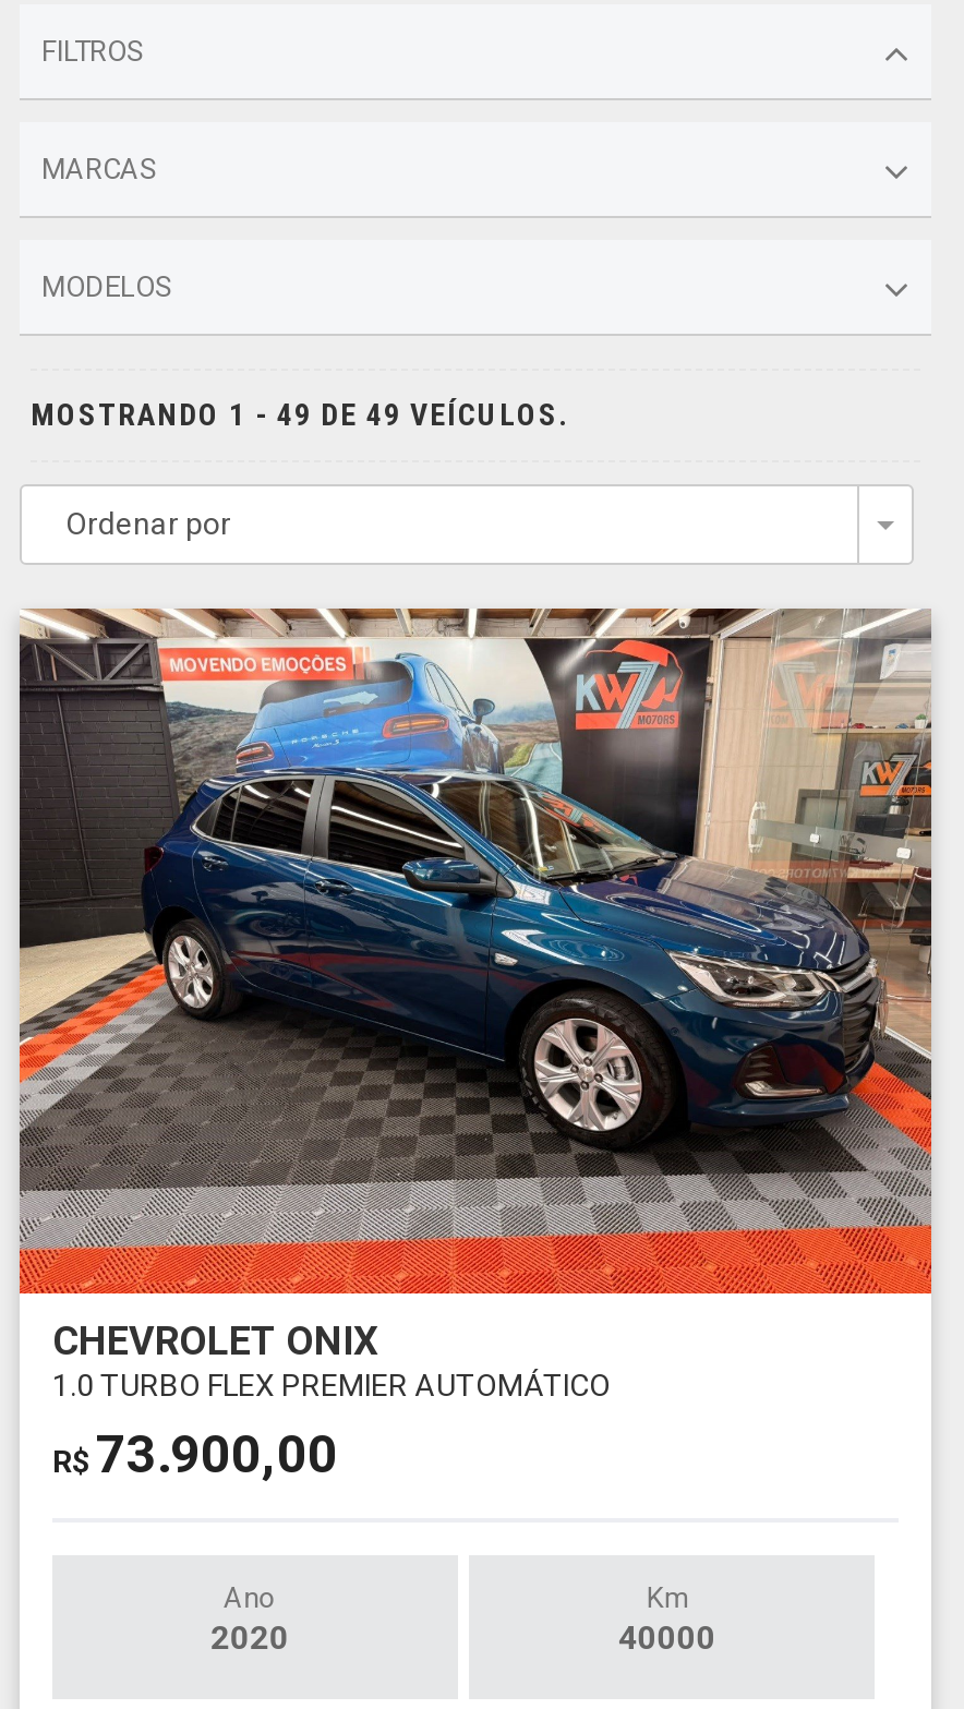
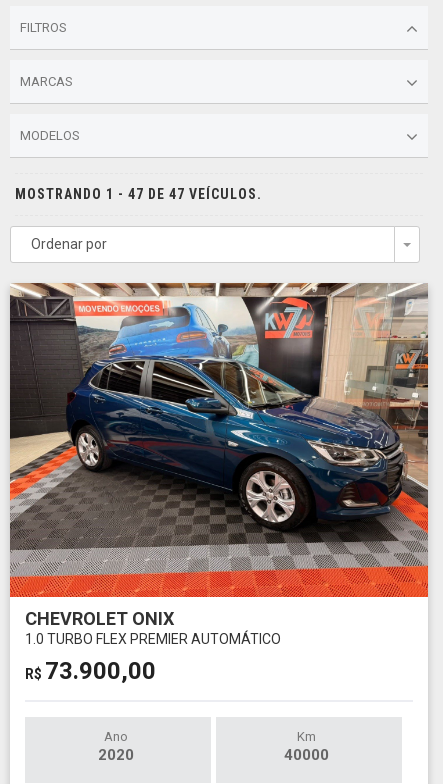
[31,397,569,432] MOSTRANDO 1 - 49 DE 49 VEÍCULOS. -> [15,186,262,202] MOSTRANDO 1 - 47 DE 47 VEÍCULOS.

